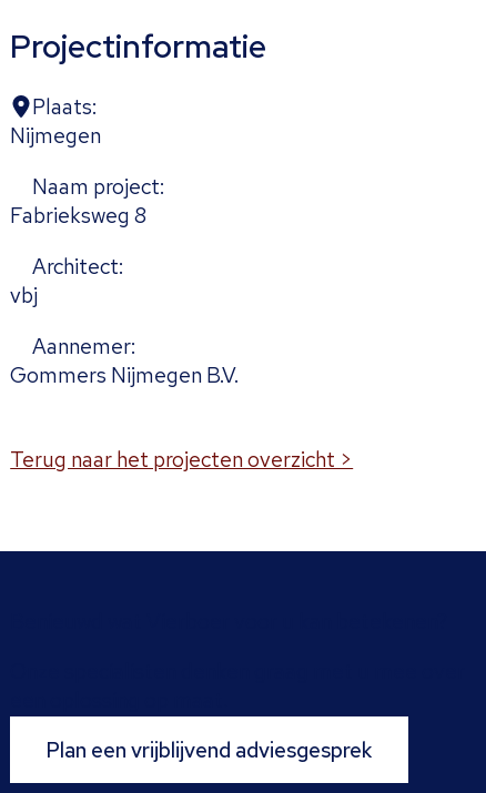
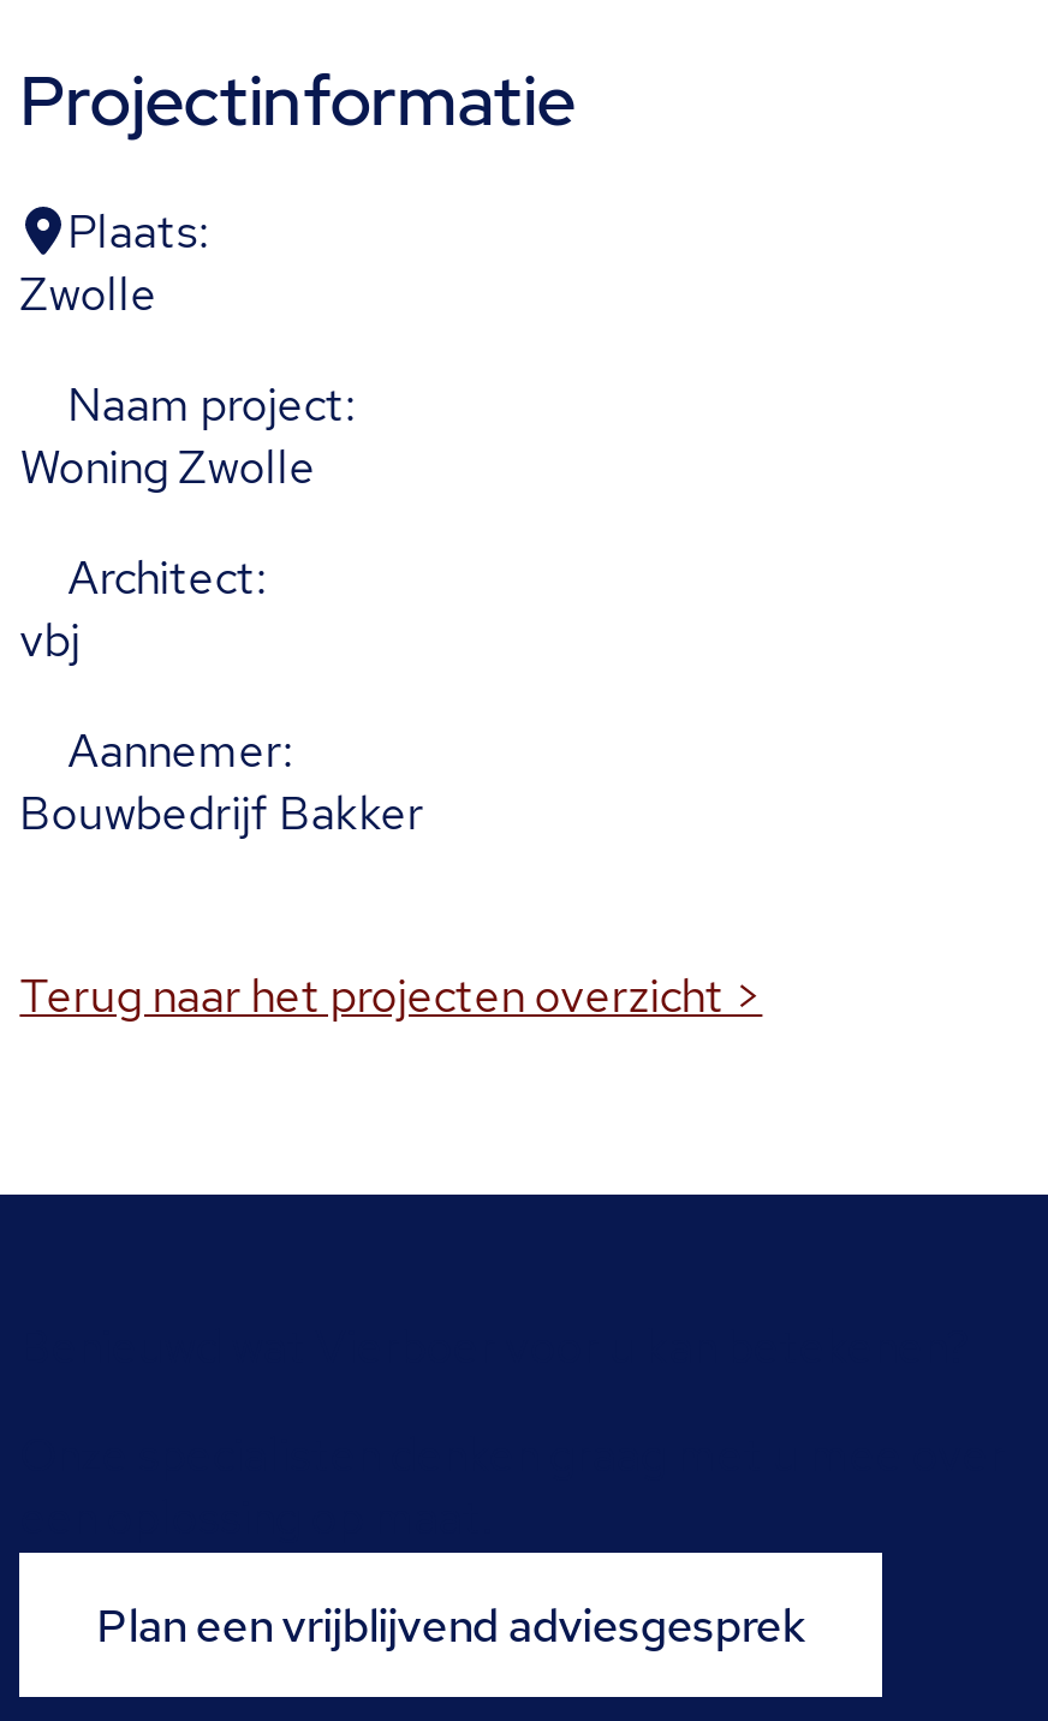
[10,121,101,150] Nijmegen -> [20,262,157,324] Zwolle
[10,201,147,229] Fabrieksweg 8 -> [20,435,315,497] Woning Zwolle
[10,360,239,389] Gommers Nijmegen B.V. -> [20,781,424,843] Bouwbedrijf Bakker

